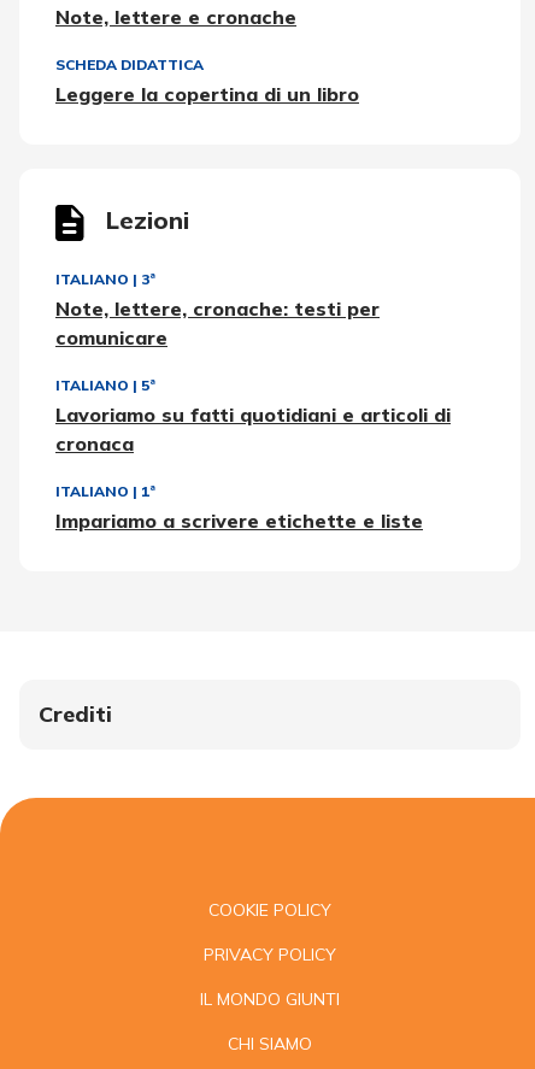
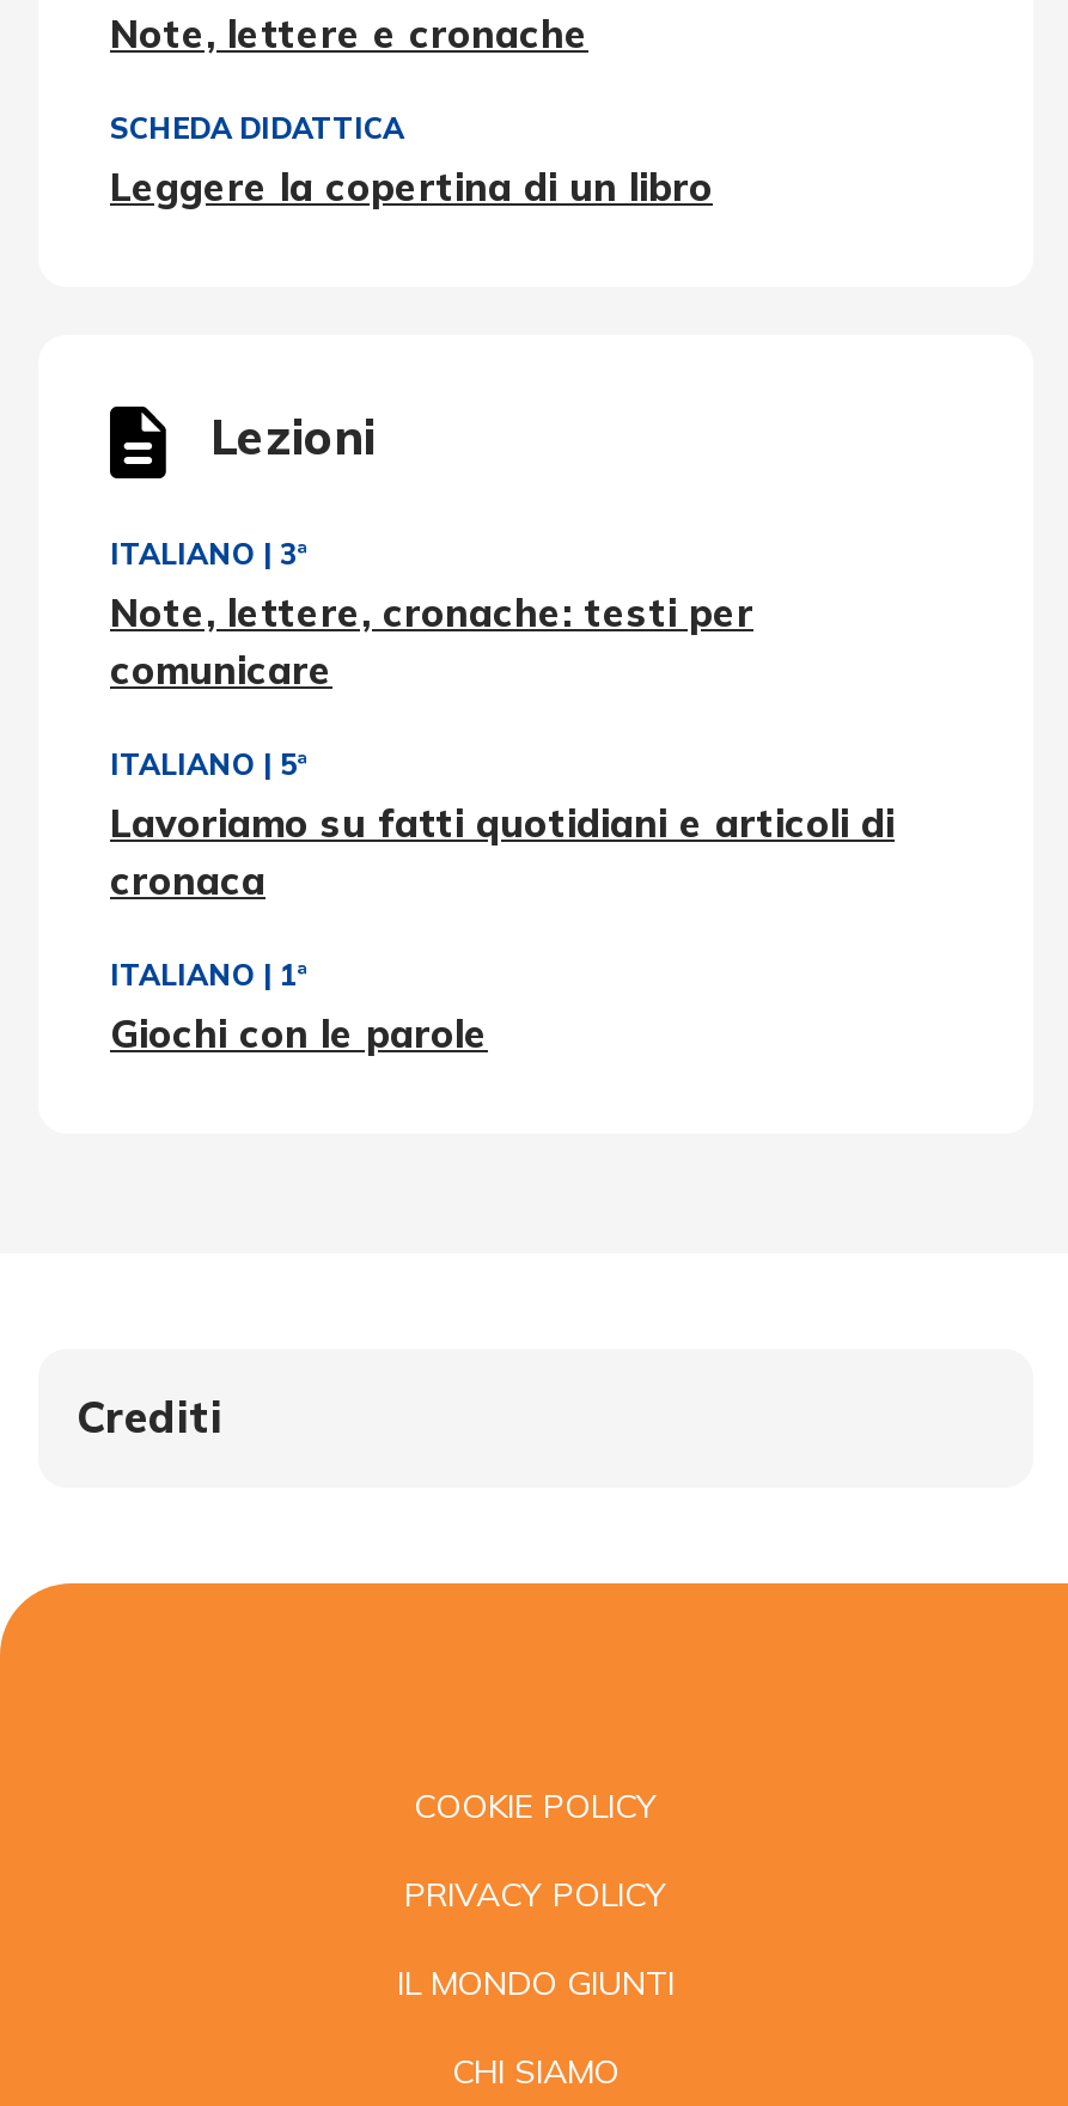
[55,508,423,532] Impariamo a scrivere etichette e liste -> [110,1009,488,1056] Giochi con le parole

